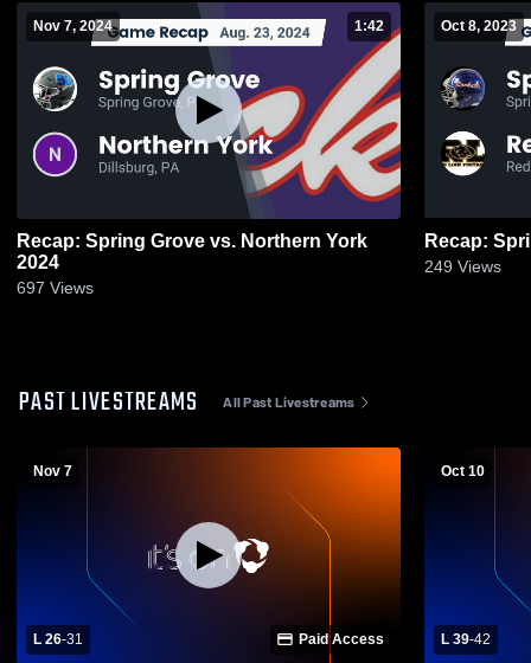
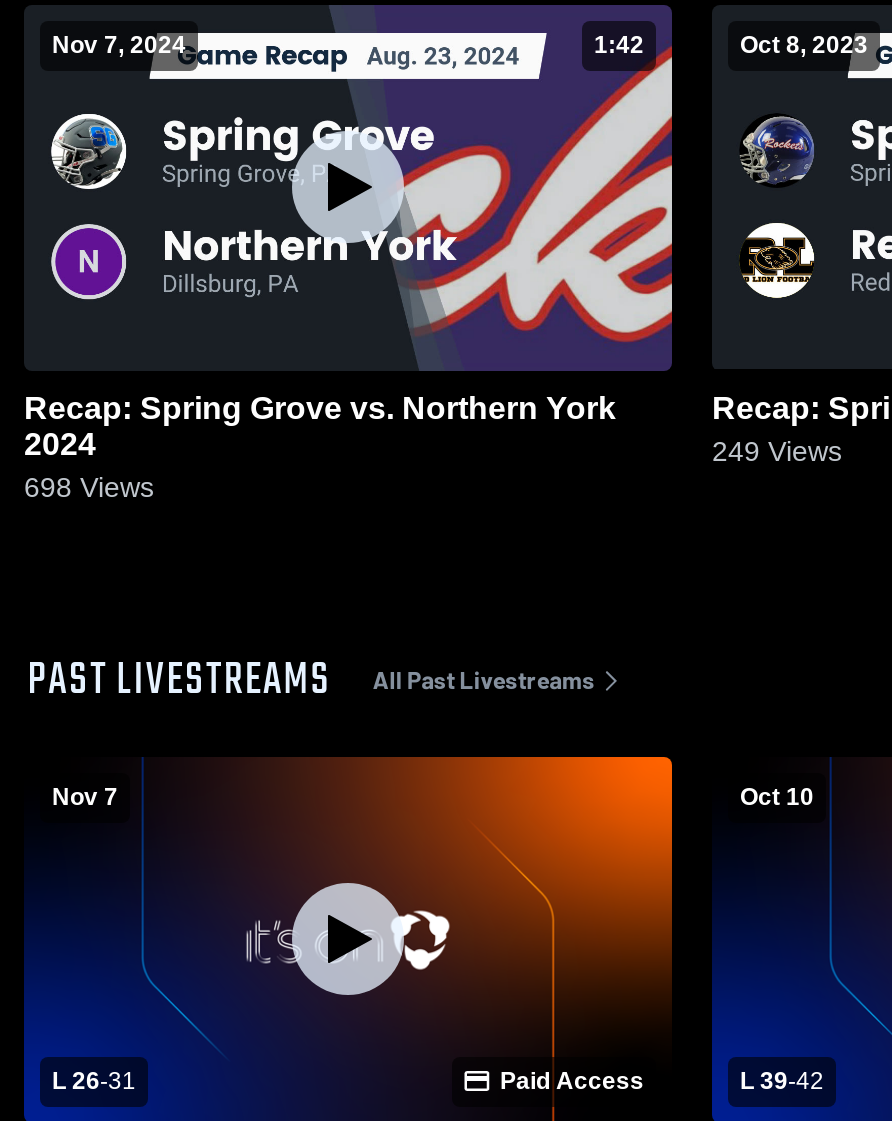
[17,278,94,297] 697 Views -> [24,470,154,502] 698 Views

